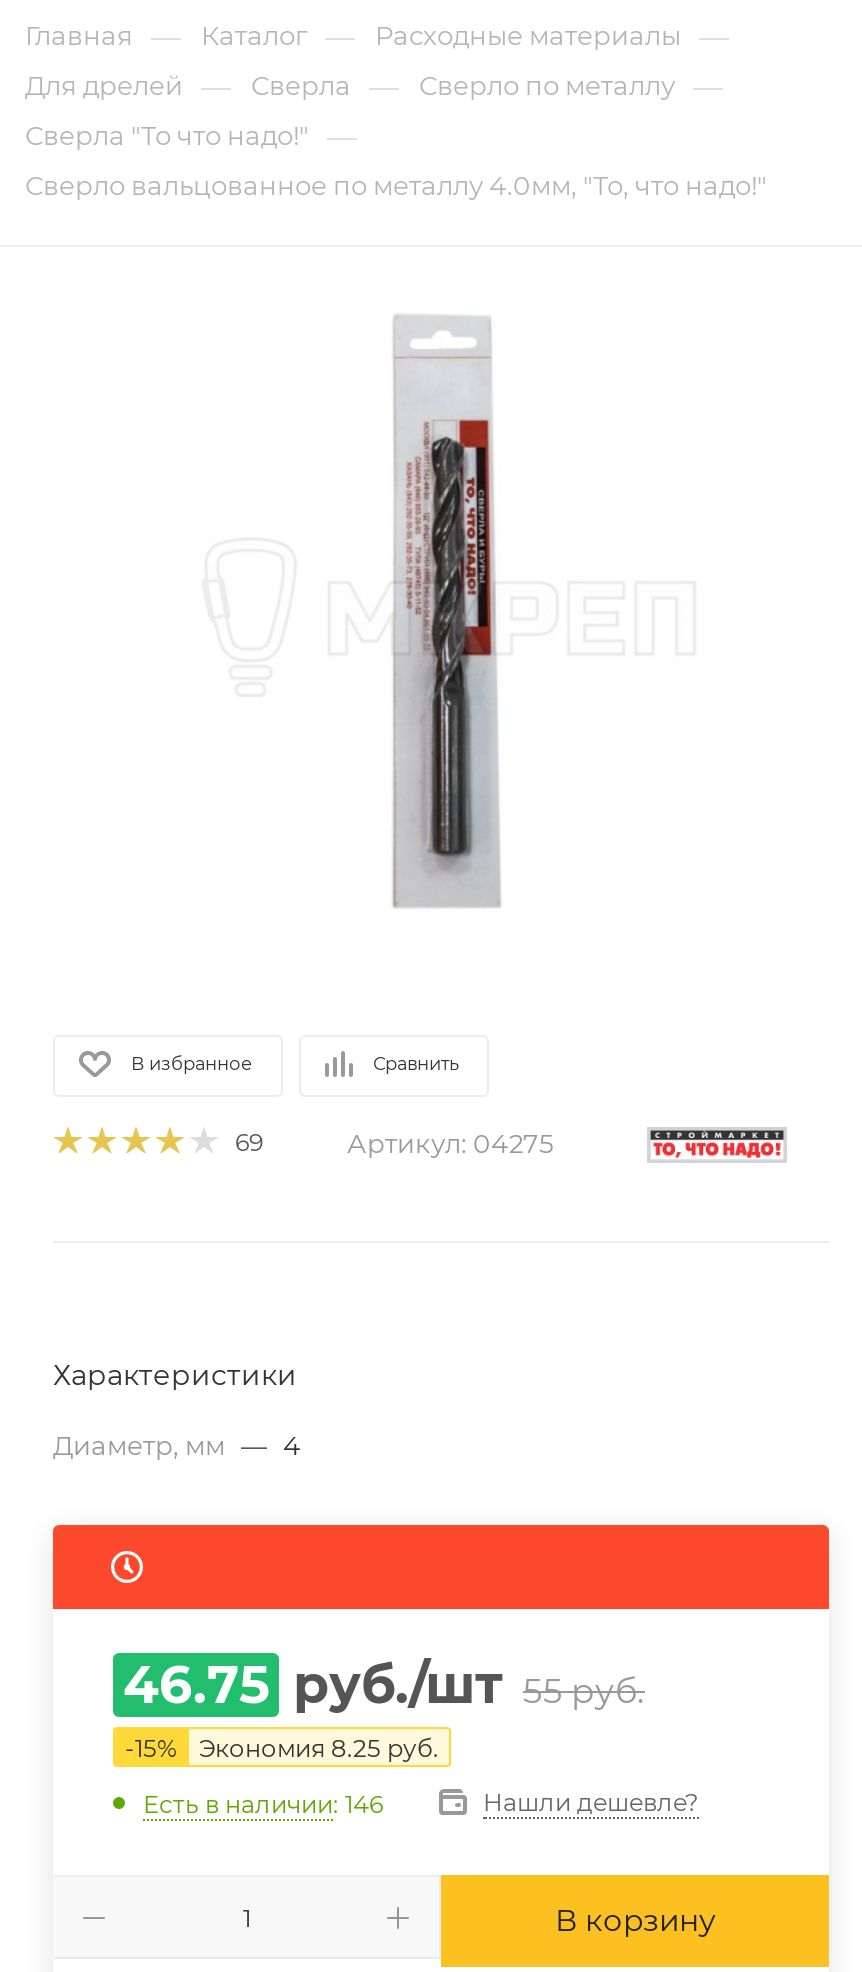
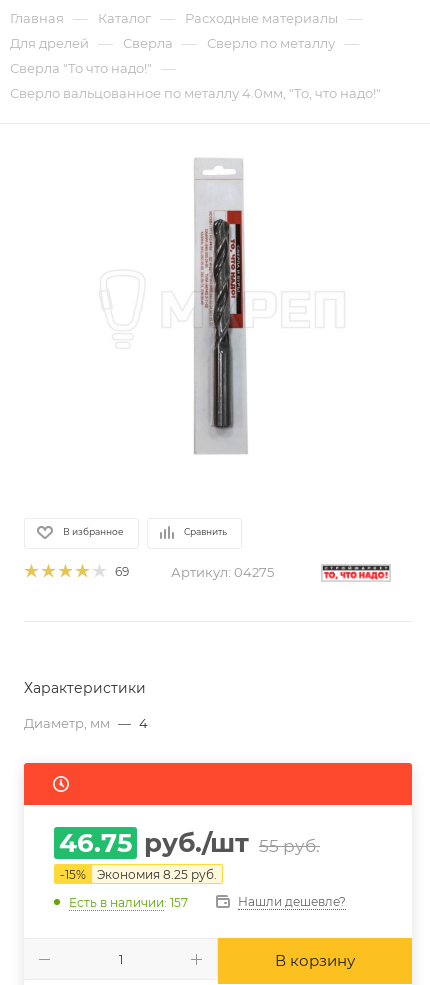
[143,1788,383,1818] Есть в наличии: 146 -> [69,894,188,909] Есть в наличии: 157

